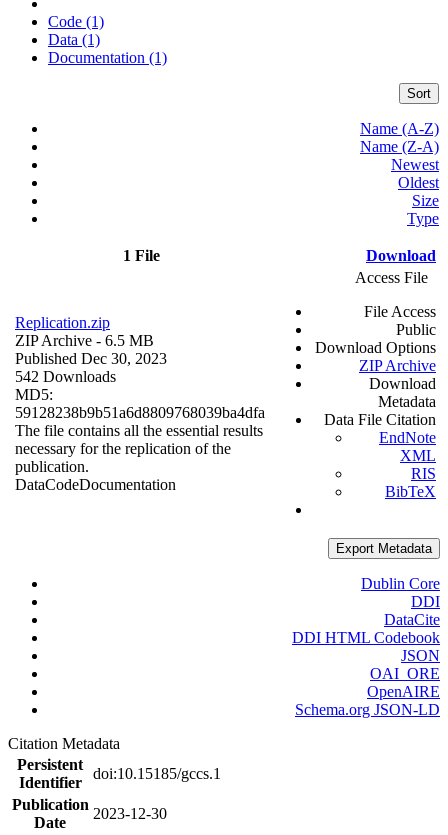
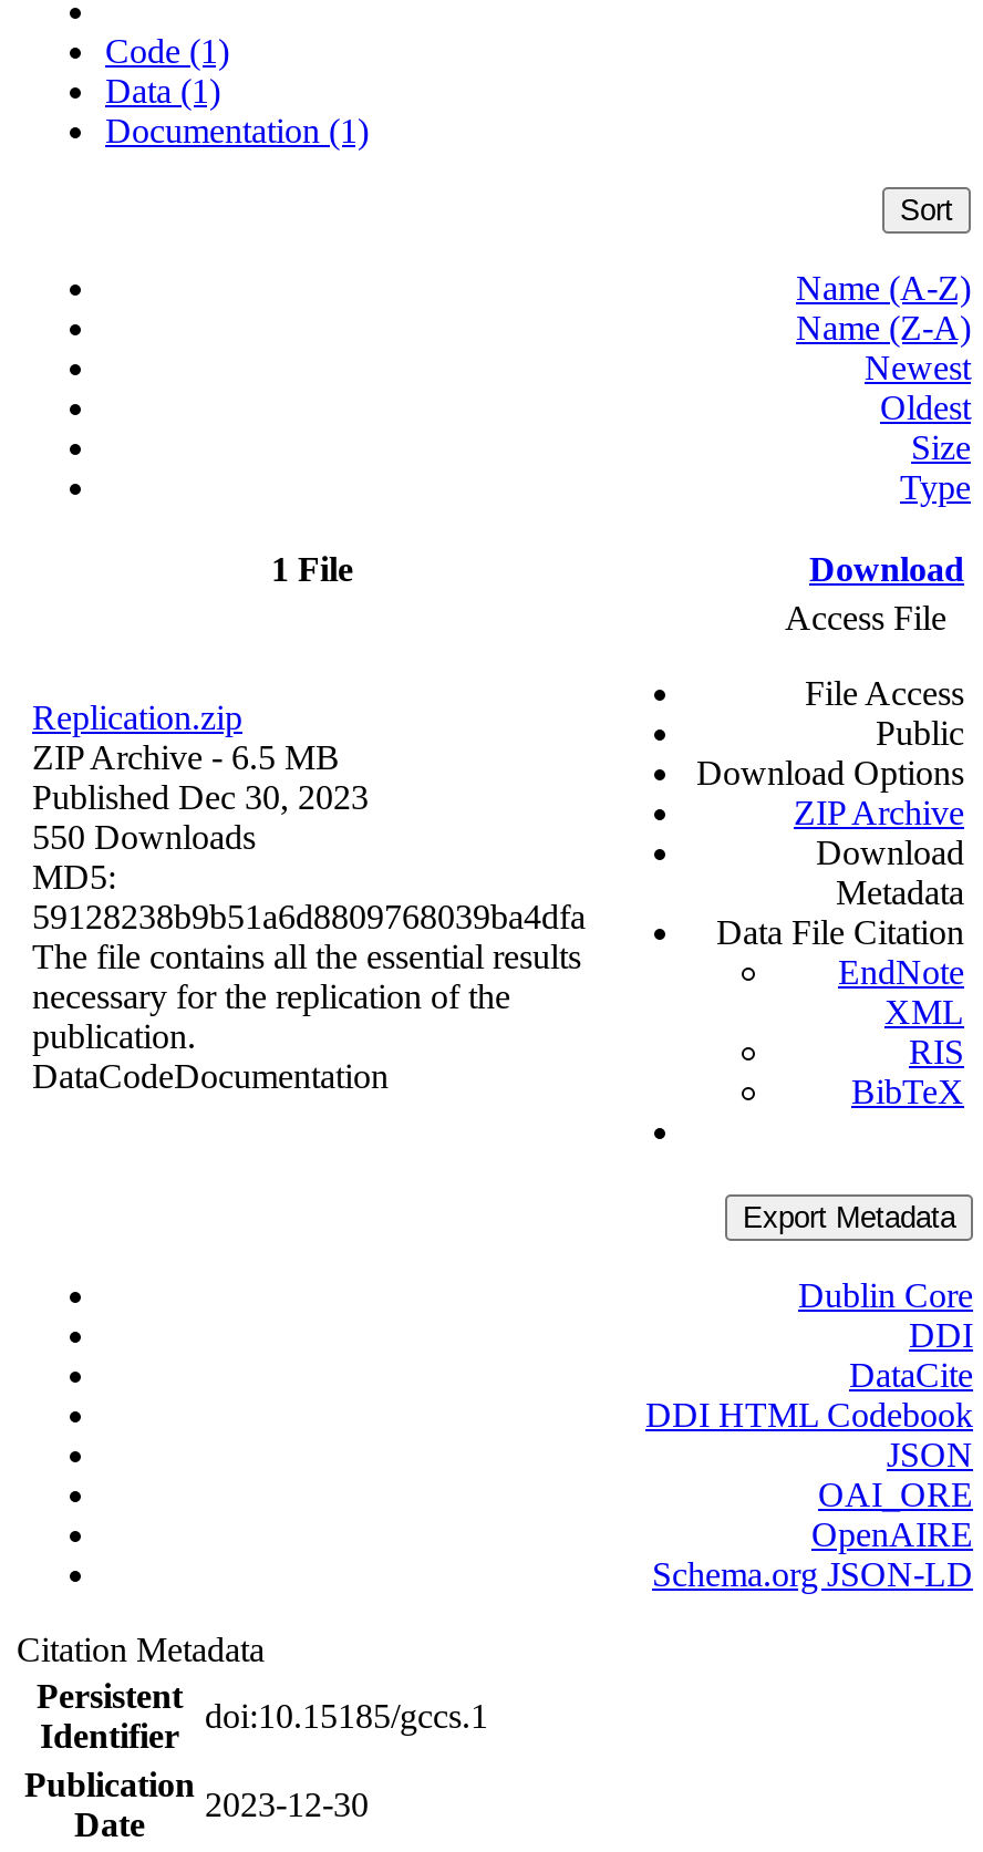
[15,368,116,385] 542 Downloads -> [32,819,256,856] 550 Downloads

